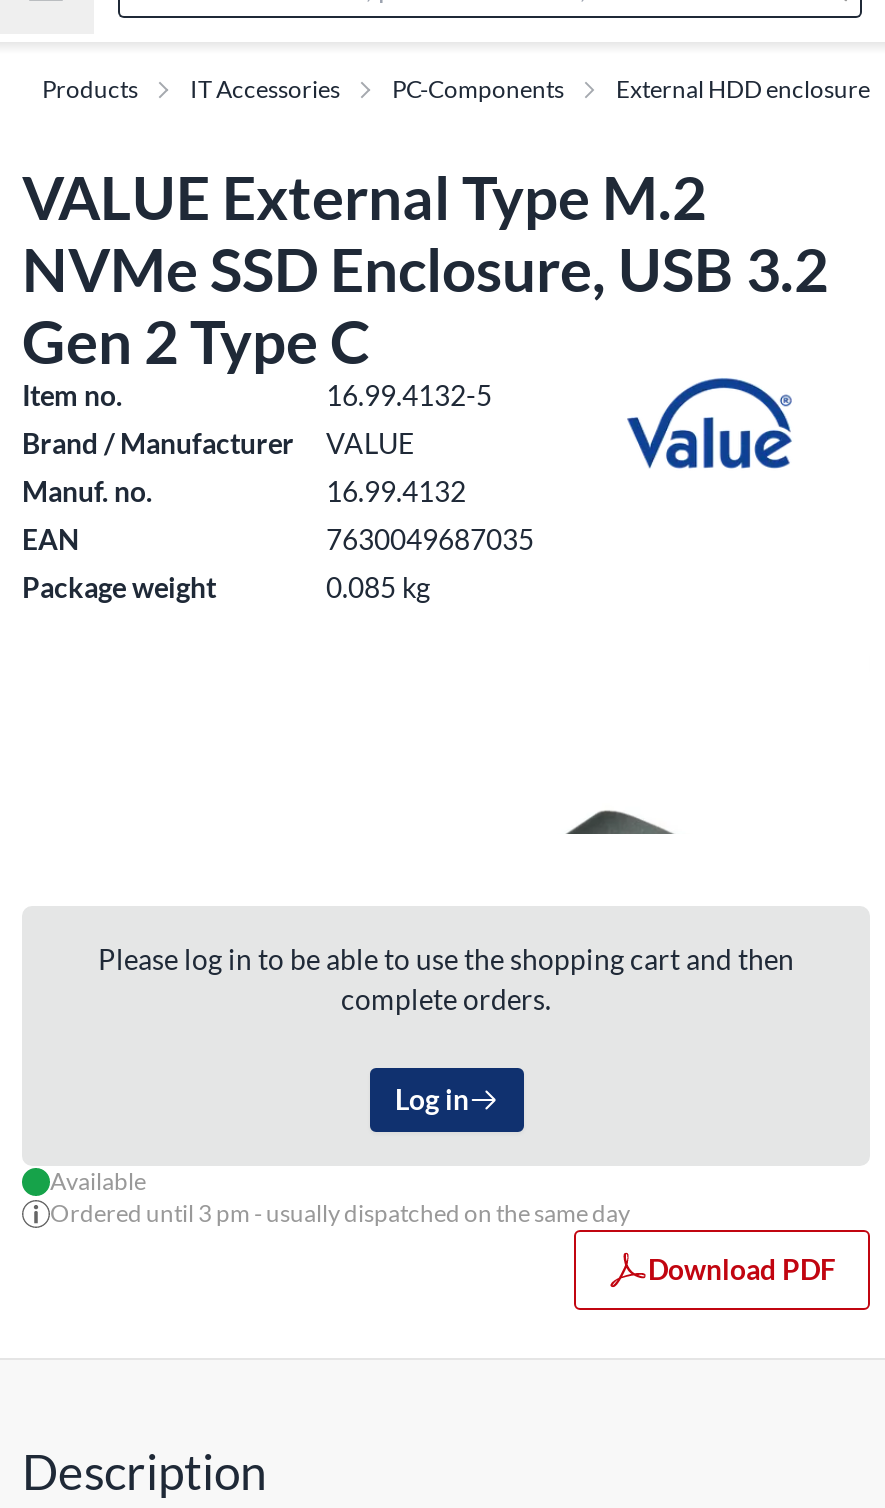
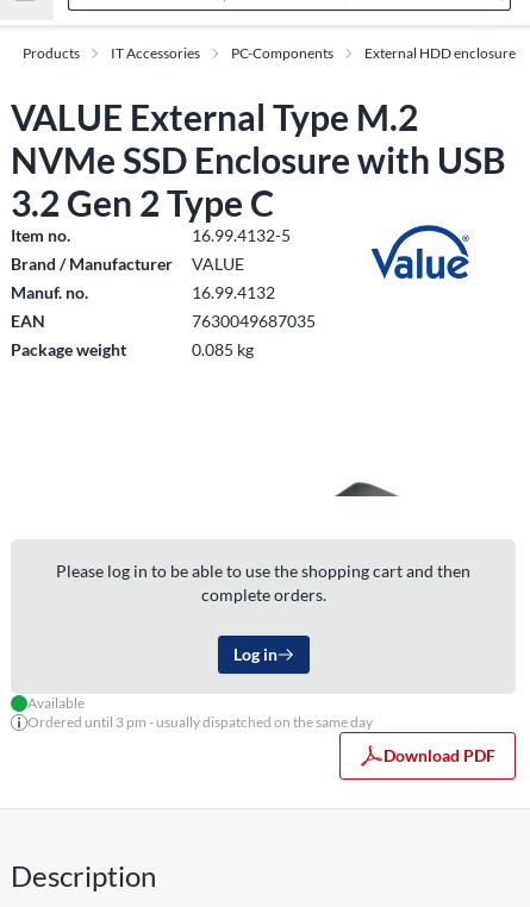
[22,232,828,376] NVMe SSD Enclosure, USB 3.2 | Gen 2 Type C -> [11,138,506,224] NVMe SSD Enclosure with USB | 3.2 Gen 2 Type C

